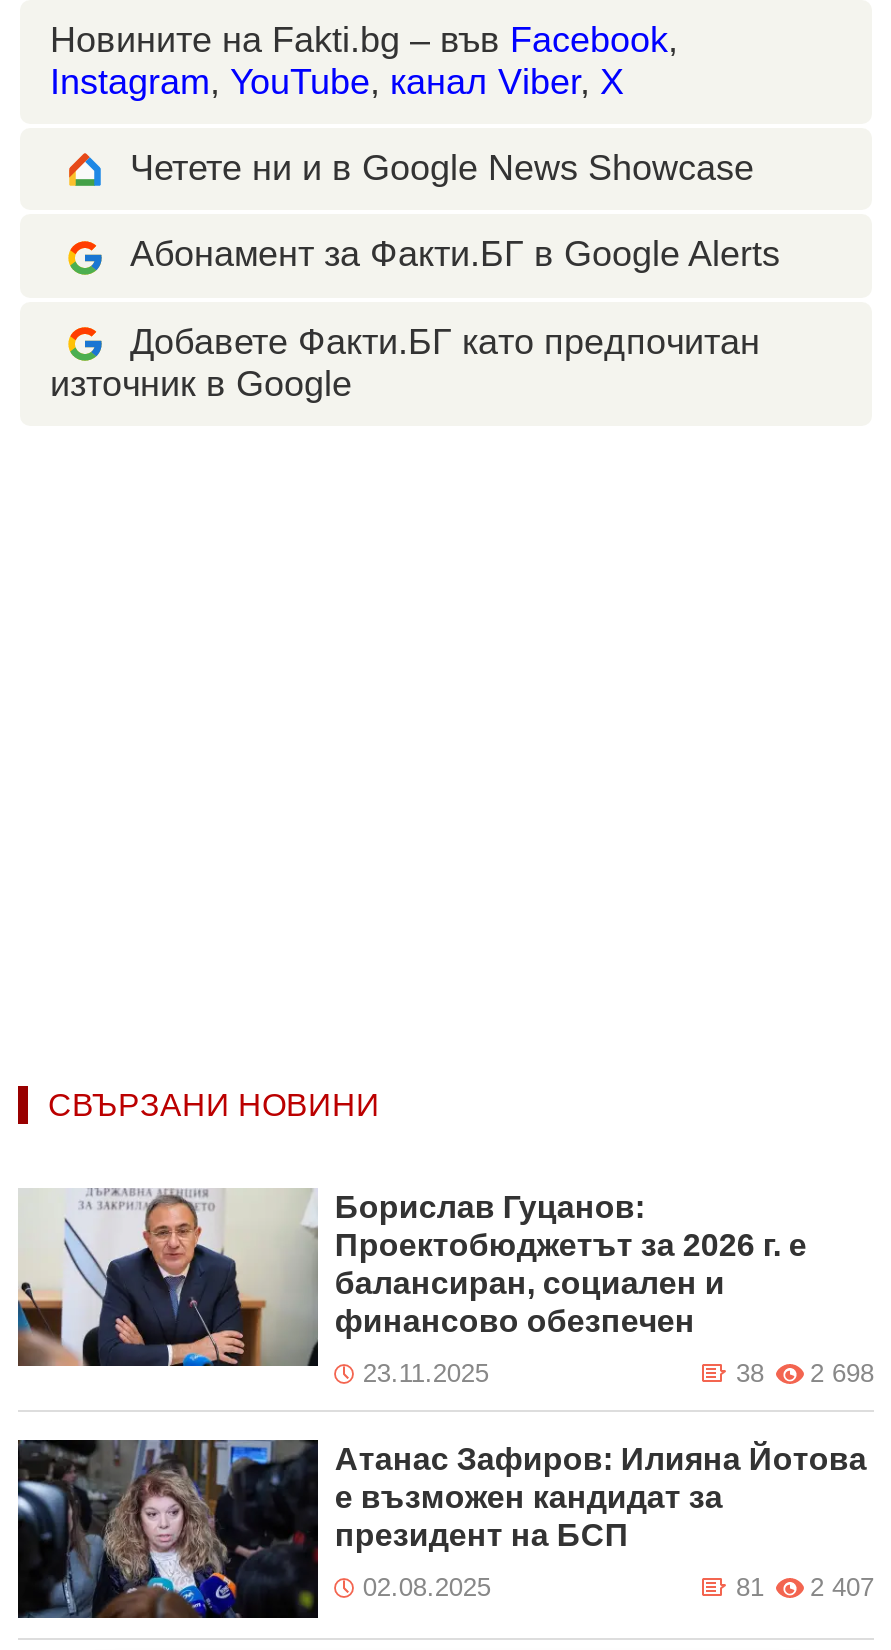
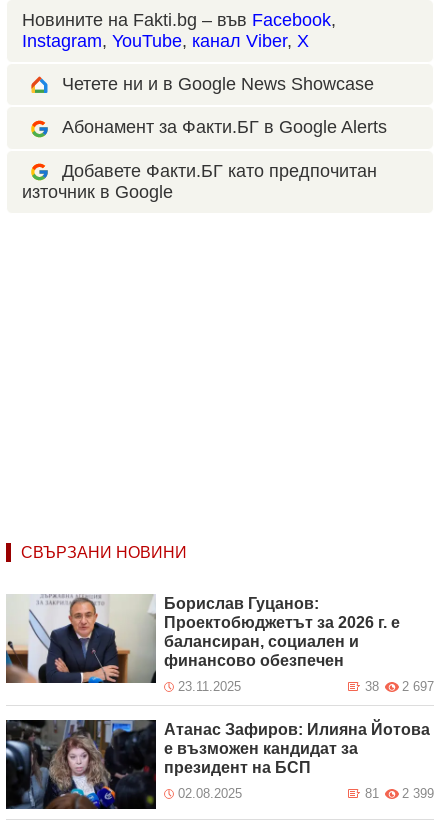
[736,1358,874,1388] 38 2 698 -> [365,679,434,694] 38 2 697
[736,1572,874,1602] 81 2 407 -> [365,786,434,801] 81 2 399

